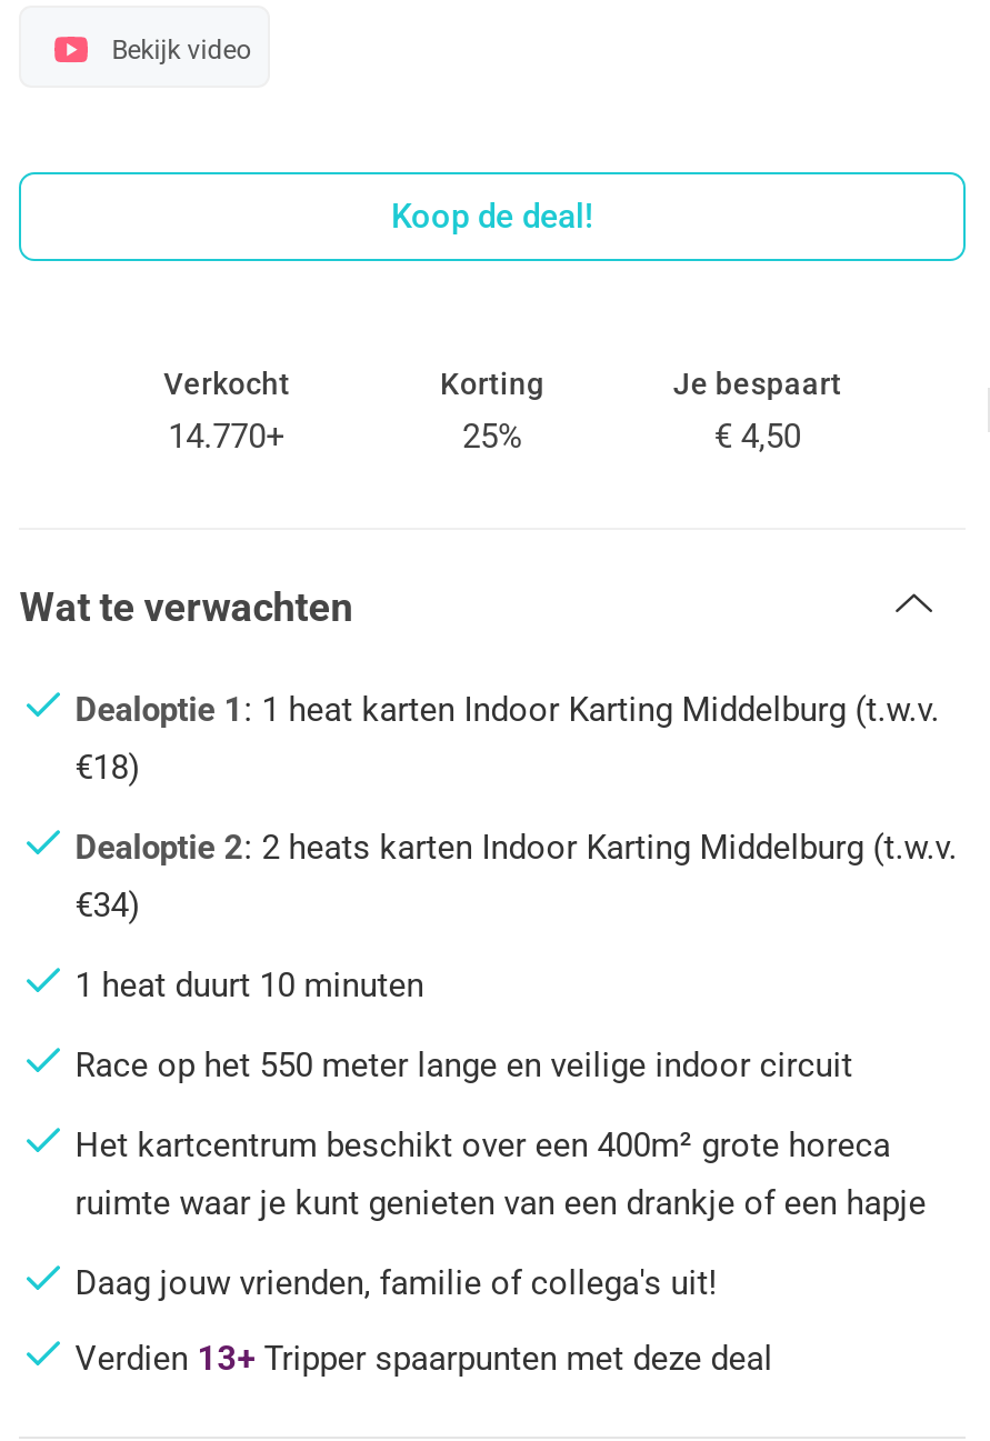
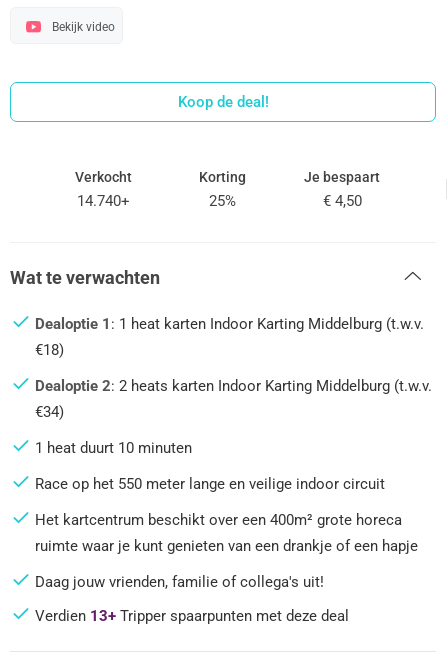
[168,417,286,457] 14.770+ -> [77,192,130,210] 14.740+

